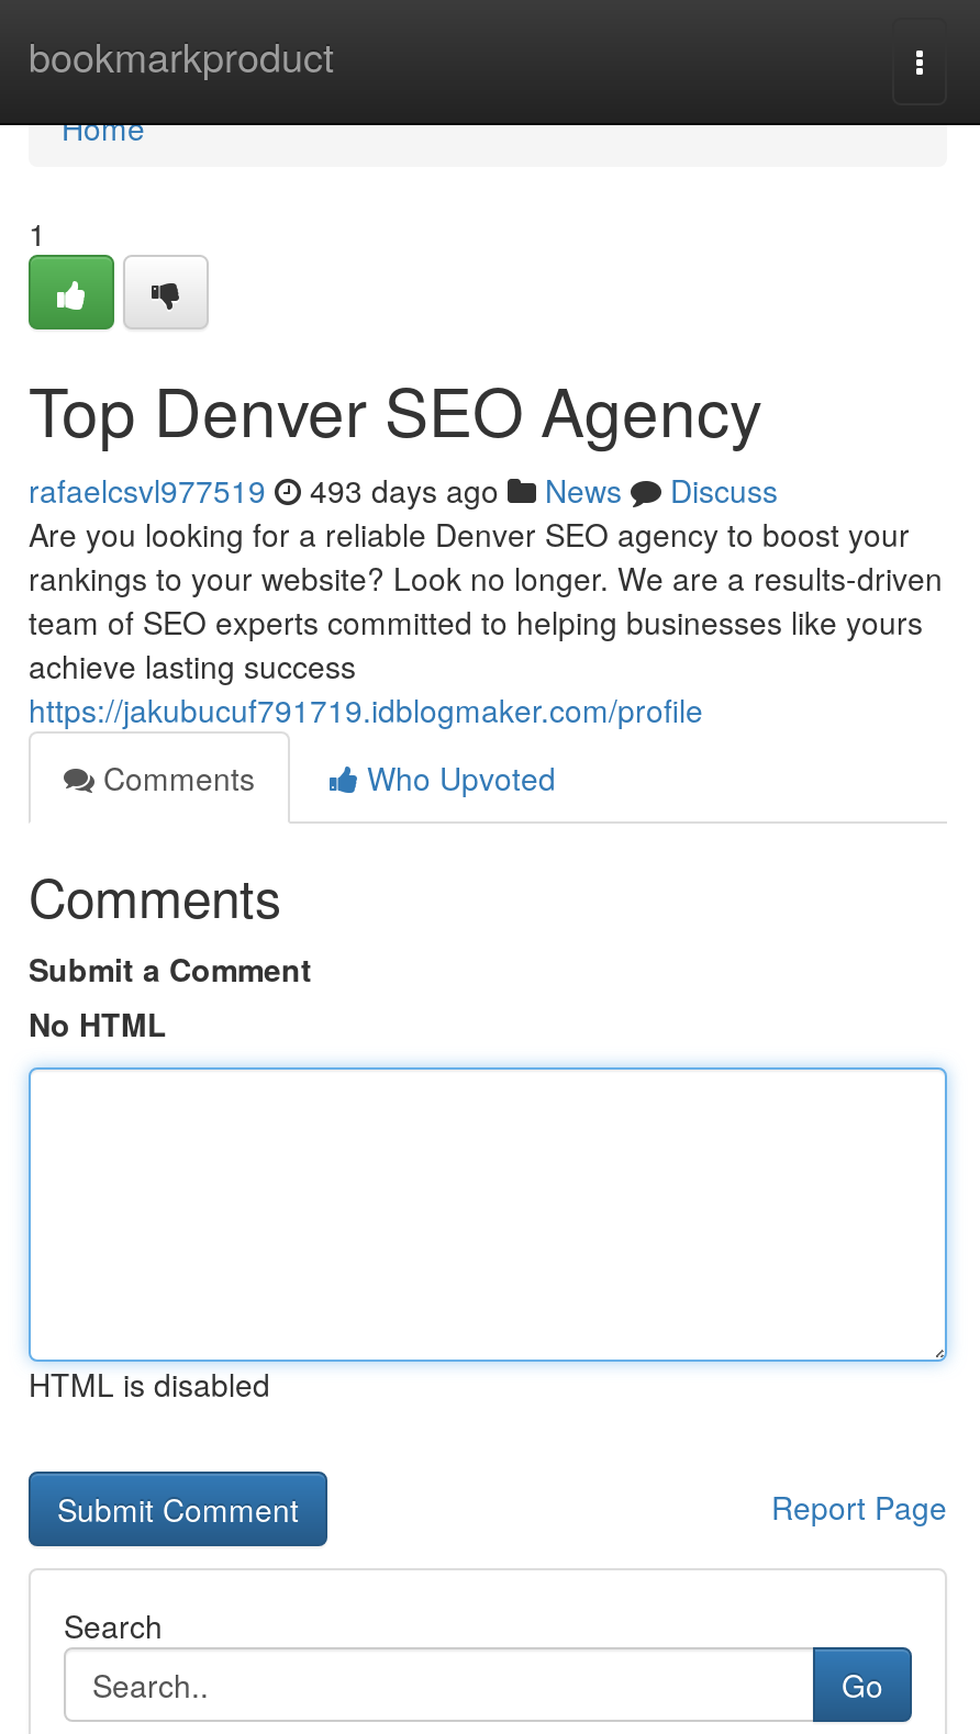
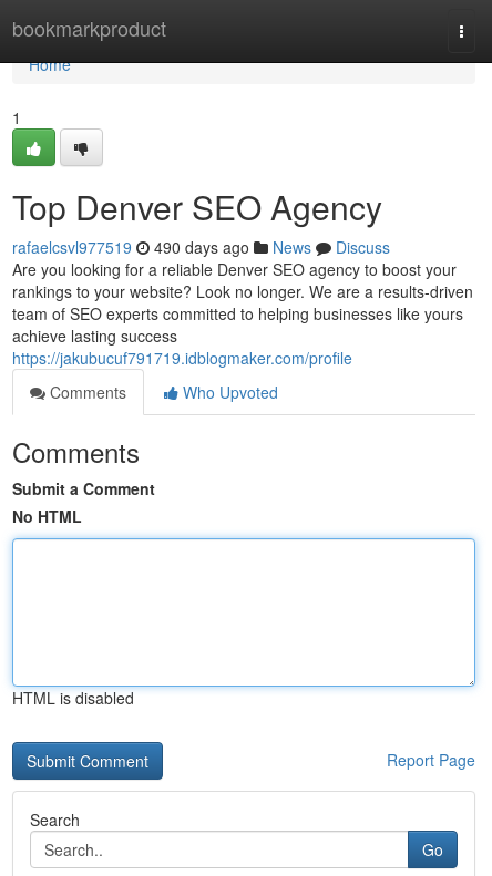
[29,468,778,512] rafaelcsvl977519 493 days ago News Discuss -> [12,236,390,258] rafaelcsvl977519 490 days ago News Discuss

